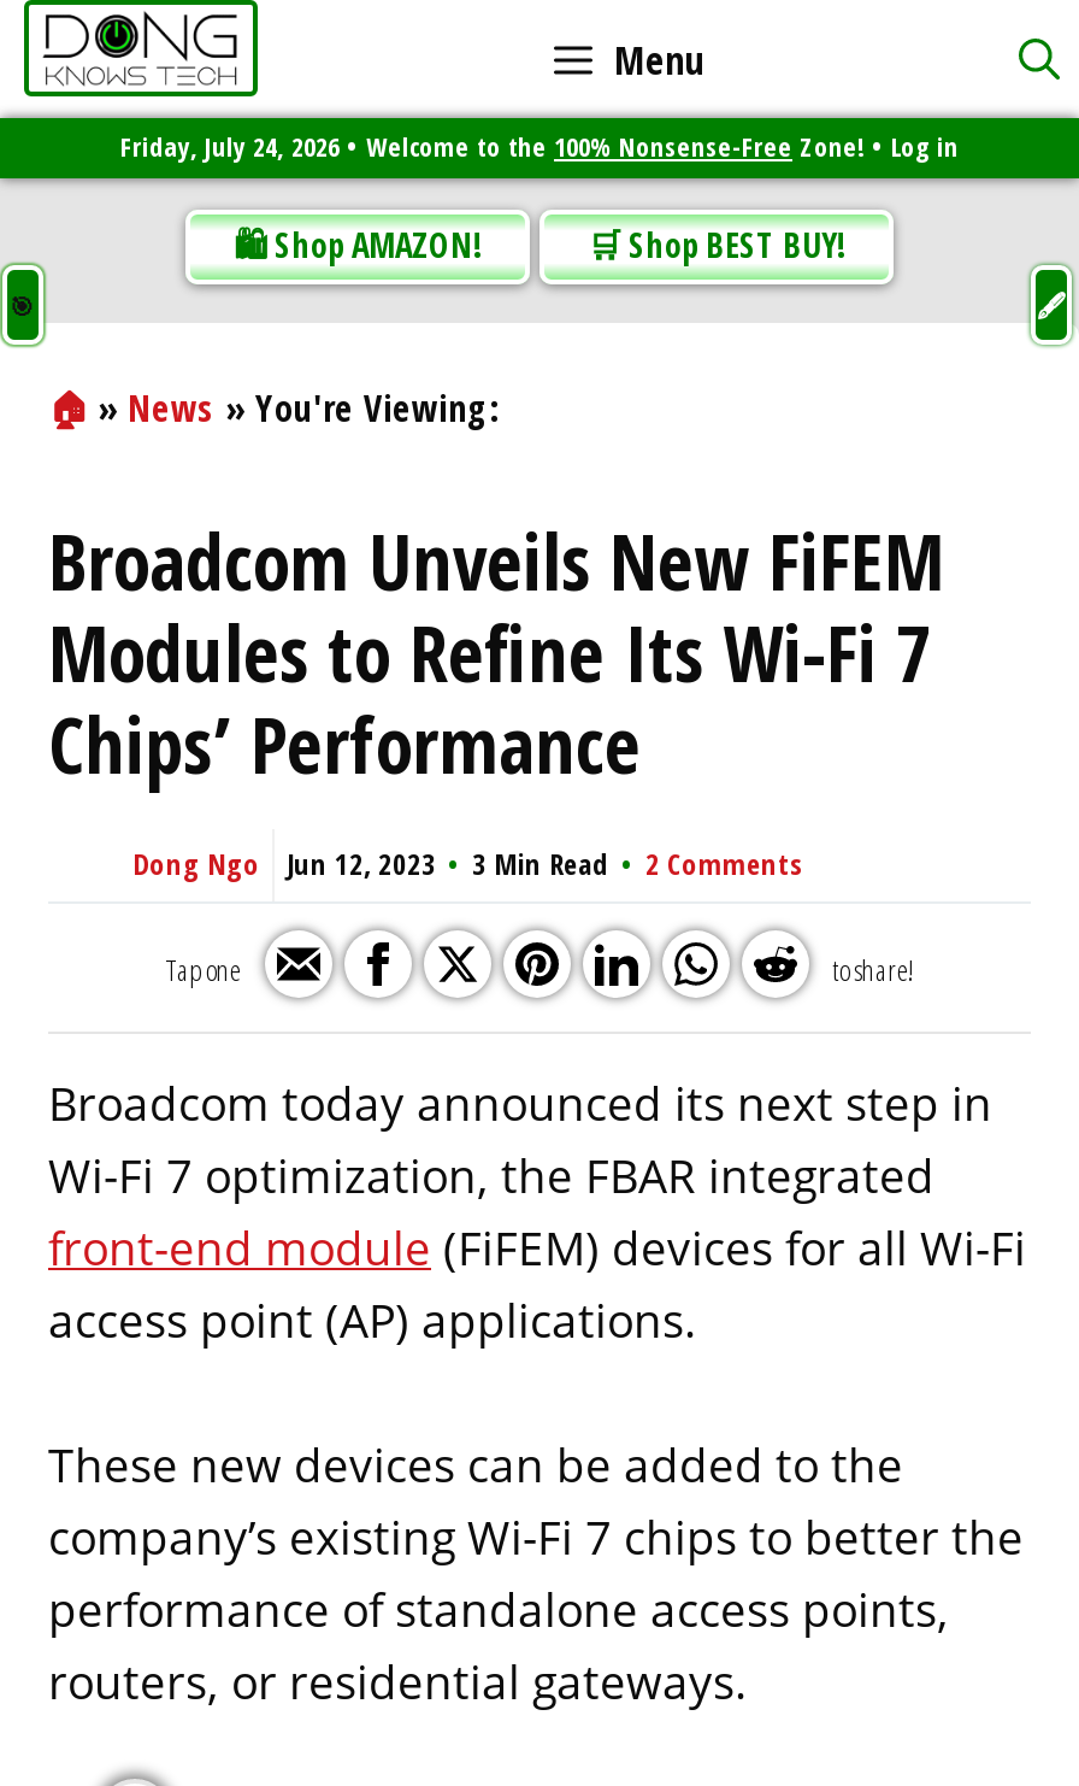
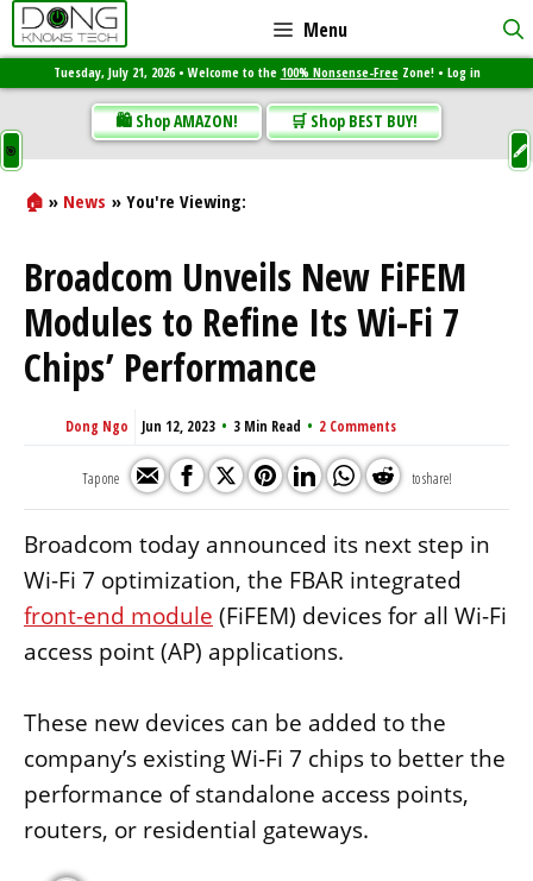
[120,128,959,164] Friday, July 24, 2026 • Welcome to the 100% Nonsense-Free Zone! • Log in -> [53,63,480,81] Tuesday, July 21, 2026 • Welcome to the 100% Nonsense-Free Zone! • Log in

